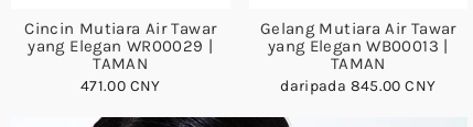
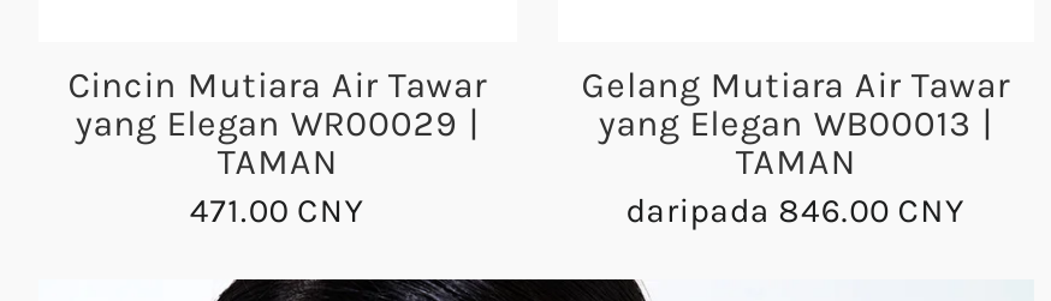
[280,77,436,95] daripada 845.00 CNY -> [626,191,965,231] daripada 846.00 CNY

